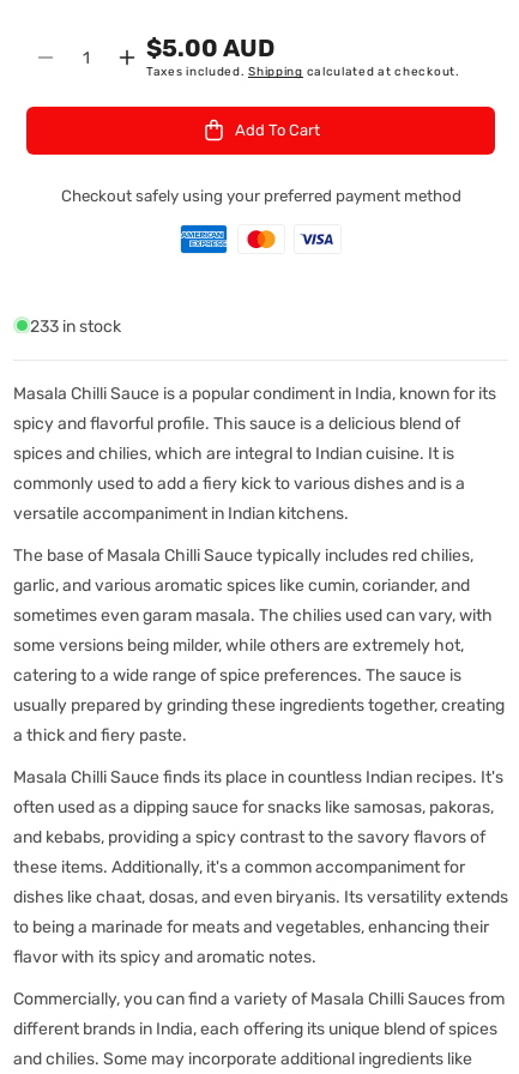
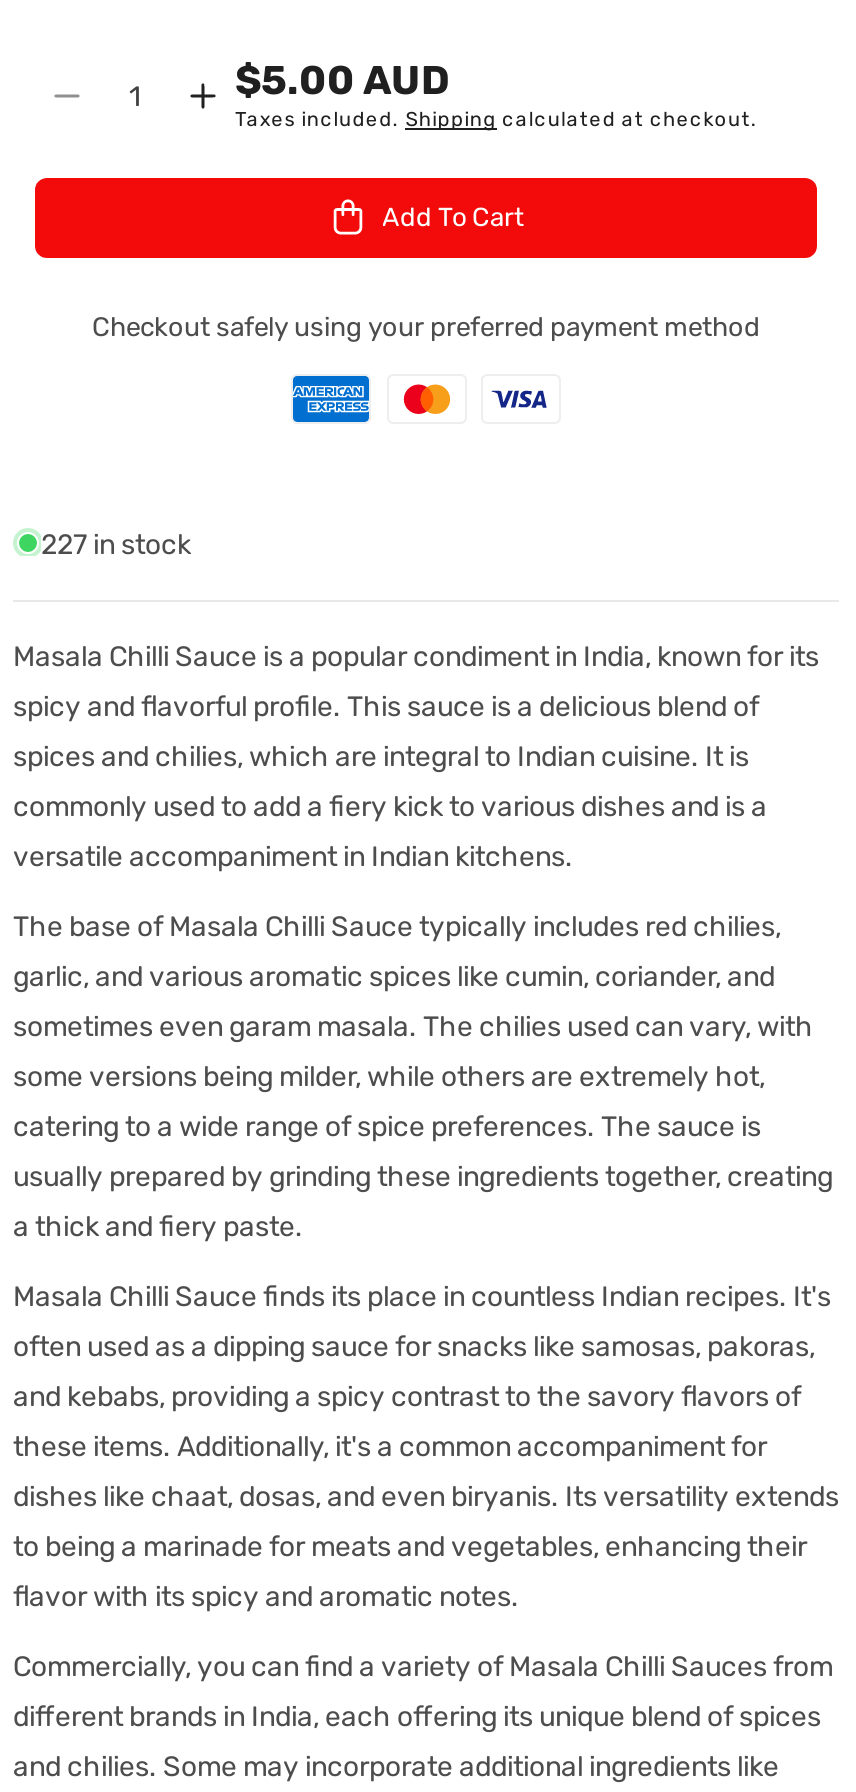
[30,316,121,336] 233 in stock -> [41,527,191,561] 227 in stock

